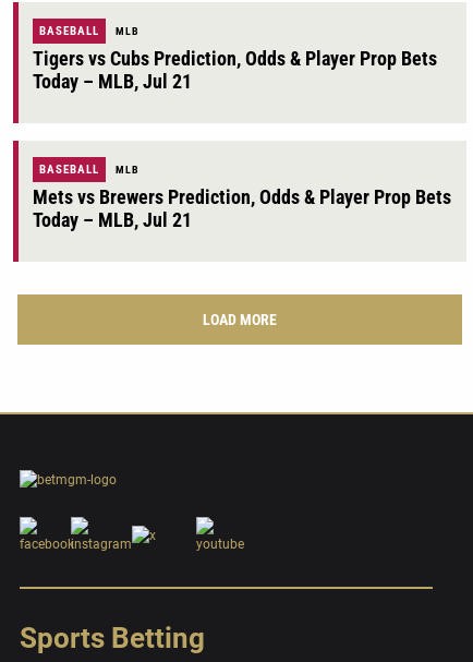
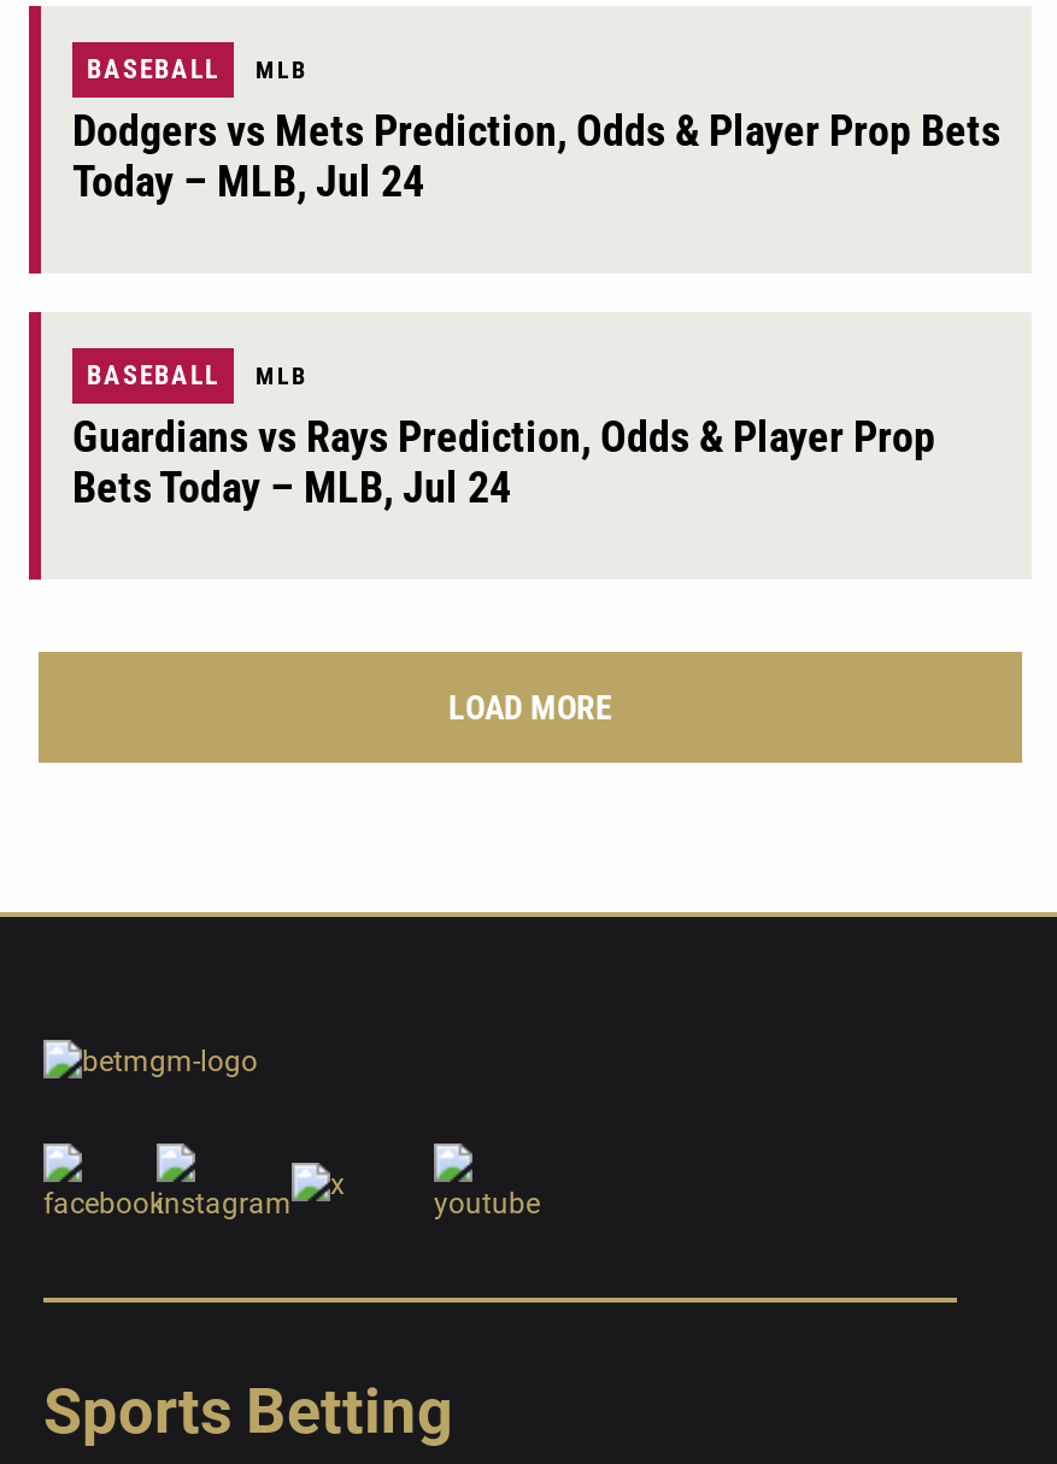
[33,47,437,70] Tigers vs Cubs Prediction, Odds & Player Prop Bets -> [72,105,1000,155] Dodgers vs Mets Prediction, Odds & Player Prop Bets
[33,70,192,93] Today – MLB, Jul 21 -> [72,155,424,206] Today – MLB, Jul 24
[33,185,451,231] Mets vs Brewers Prediction, Odds & Player Prop Bets | Today – MLB, Jul 21 -> [72,411,935,512] Guardians vs Rays Prediction, Odds & Player Prop | Bets Today – MLB, Jul 24

